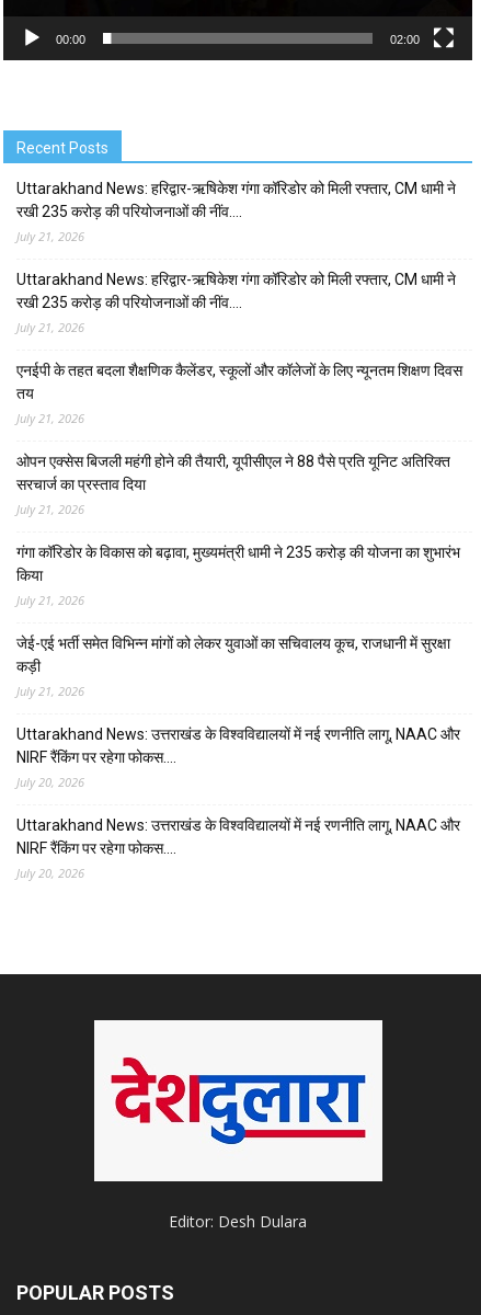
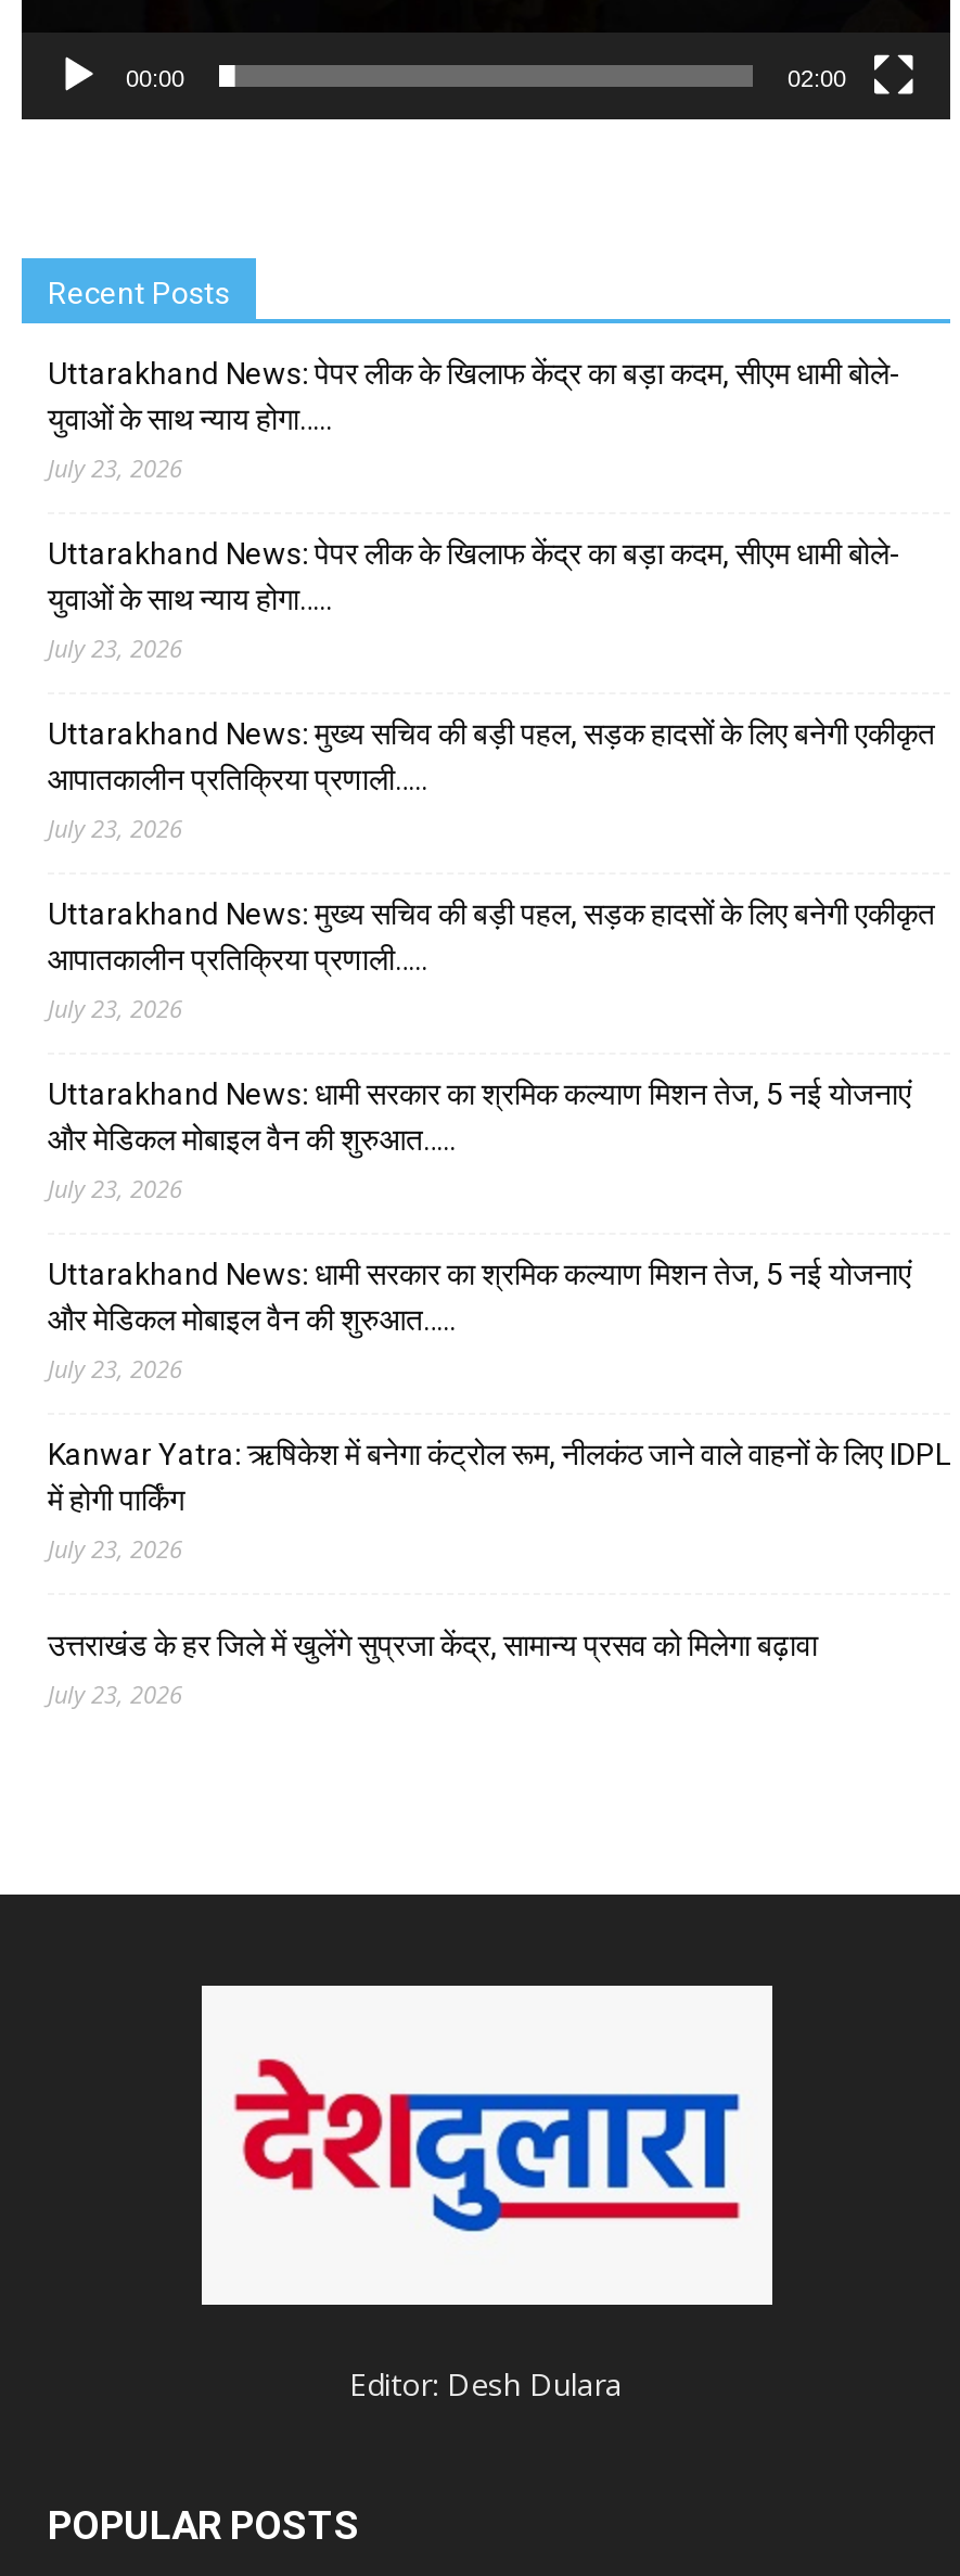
[16,180,456,245] Uttarakhand News: हरिद्वार-ऋषिकेश गंगा कॉरिडोर को मिली रफ्तार, CM धामी ने | रखी 235 करोड़ की परियोजनाओं की नींव…. | July 21, 2026 -> [48,357,900,485] Uttarakhand News: पेपर लीक के खिलाफ केंद्र का बड़ा कदम, सीएम धामी बोले- | युवाओं के साथ न्याय होगा….. | July 23, 2026
[16,271,456,336] Uttarakhand News: हरिद्वार-ऋषिकेश गंगा कॉरिडोर को मिली रफ्तार, CM धामी ने | रखी 235 करोड़ की परियोजनाओं की नींव…. | July 21, 2026 -> [48,537,900,665] Uttarakhand News: पेपर लीक के खिलाफ केंद्र का बड़ा कदम, सीएम धामी बोले- | युवाओं के साथ न्याय होगा….. | July 23, 2026
[16,362,462,427] एनईपी के तहत बदला शैक्षणिक कैलेंडर, स्कूलों और कॉलेजों के लिए न्यूनतम शिक्षण दिवस | तय | July 21, 2026 -> [48,717,935,845] Uttarakhand News: मुख्य सचिव की बड़ी पहल, सड़क हादसों के लिए बनेगी एकीकृत | आपातकालीन प्रतिक्रिया प्रणाली….. | July 23, 2026
[16,453,450,518] ओपन एक्सेस बिजली महंगी होने की तैयारी, यूपीसीएल ने 88 पैसे प्रति यूनिट अतिरिक्त | सरचार्ज का प्रस्ताव दिया | July 21, 2026 -> [48,897,935,1025] Uttarakhand News: मुख्य सचिव की बड़ी पहल, सड़क हादसों के लिए बनेगी एकीकृत | आपातकालीन प्रतिक्रिया प्रणाली….. | July 23, 2026
[16,544,460,609] गंगा कॉरिडोर के विकास को बढ़ावा, मुख्यमंत्री धामी ने 235 करोड़ की योजना का शुभारंभ | किया | July 21, 2026 -> [48,1077,911,1205] Uttarakhand News: धामी सरकार का श्रमिक कल्याण मिशन तेज, 5 नई योजनाएं | और मेडिकल मोबाइल वैन की शुरुआत….. | July 23, 2026
[16,635,450,700] जेई-एई भर्ती समेत विभिन्न मांगों को लेकर युवाओं का सचिवालय कूच, राजधानी में सुरक्षा | कड़ी | July 21, 2026 -> [48,1257,911,1385] Uttarakhand News: धामी सरकार का श्रमिक कल्याण मिशन तेज, 5 नई योजनाएं | और मेडिकल मोबाइल वैन की शुरुआत….. | July 23, 2026
[16,726,460,791] Uttarakhand News: उत्तराखंड के विश्वविद्यालयों में नई रणनीति लागू, NAAC और | NIRF रैंकिंग पर रहेगा फोकस…. | July 20, 2026 -> [48,1438,950,1566] Kanwar Yatra: ऋषिकेश में बनेगा कंट्रोल रूम, नीलकंठ जाने वाले वाहनों के लिए IDPL | में होगी पार्किंग | July 23, 2026
[16,817,460,881] Uttarakhand News: उत्तराखंड के विश्वविद्यालयों में नई रणनीति लागू, NAAC और | NIRF रैंकिंग पर रहेगा फोकस…. | July 20, 2026 -> [48,1629,818,1711] उत्तराखंड के हर जिले में खुलेंगे सुप्रजा केंद्र, सामान्य प्रसव को मिलेगा बढ़ावा | July 23, 2026

